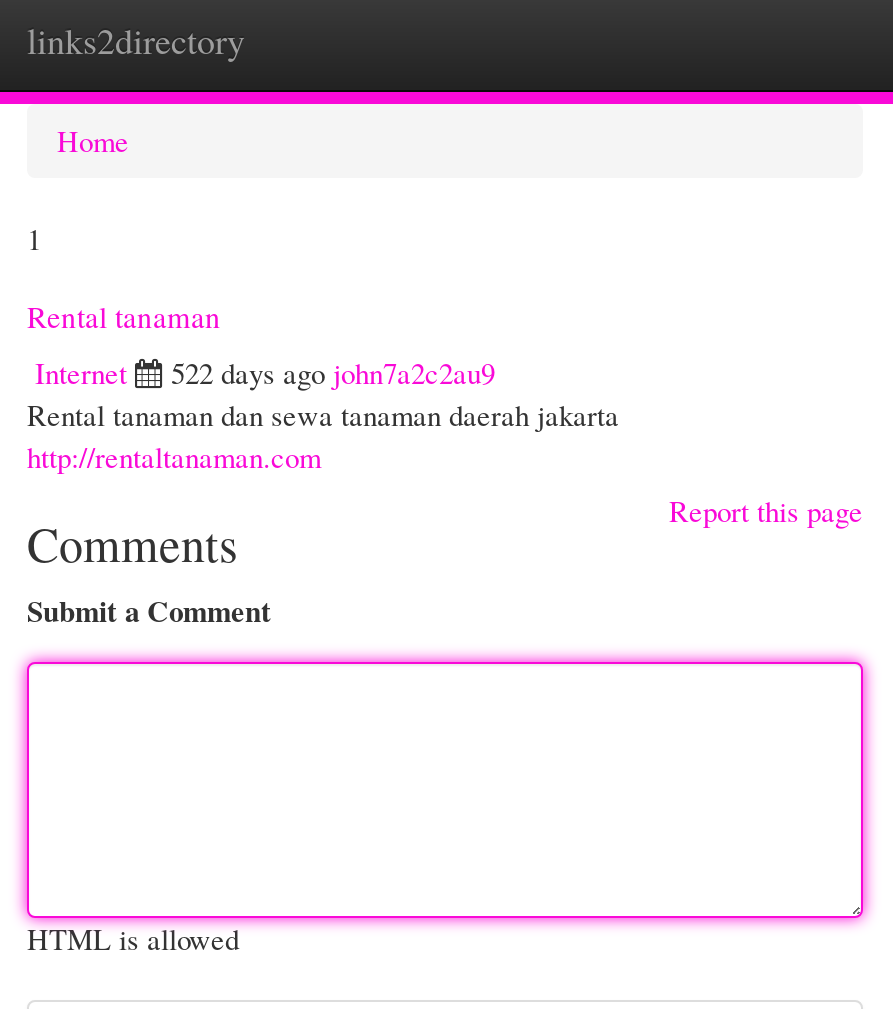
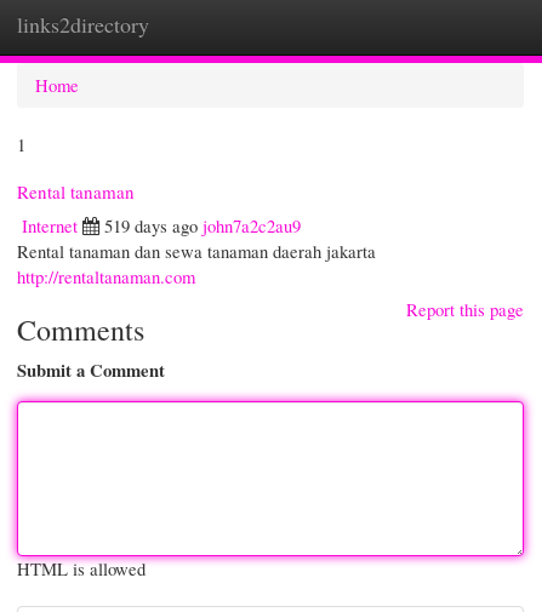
[171,352,495,392] 522 days ago john7a2c2au9 -> [104,213,301,238] 519 days ago john7a2c2au9

